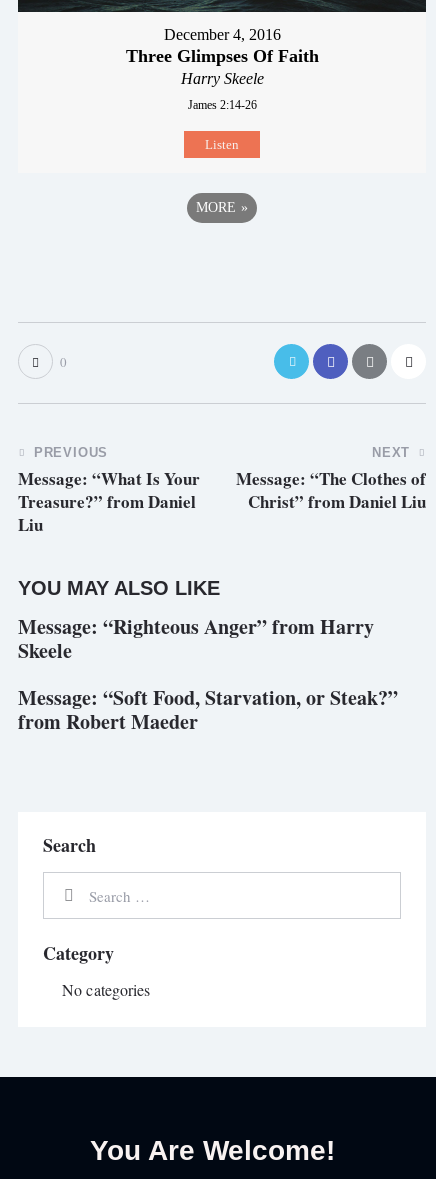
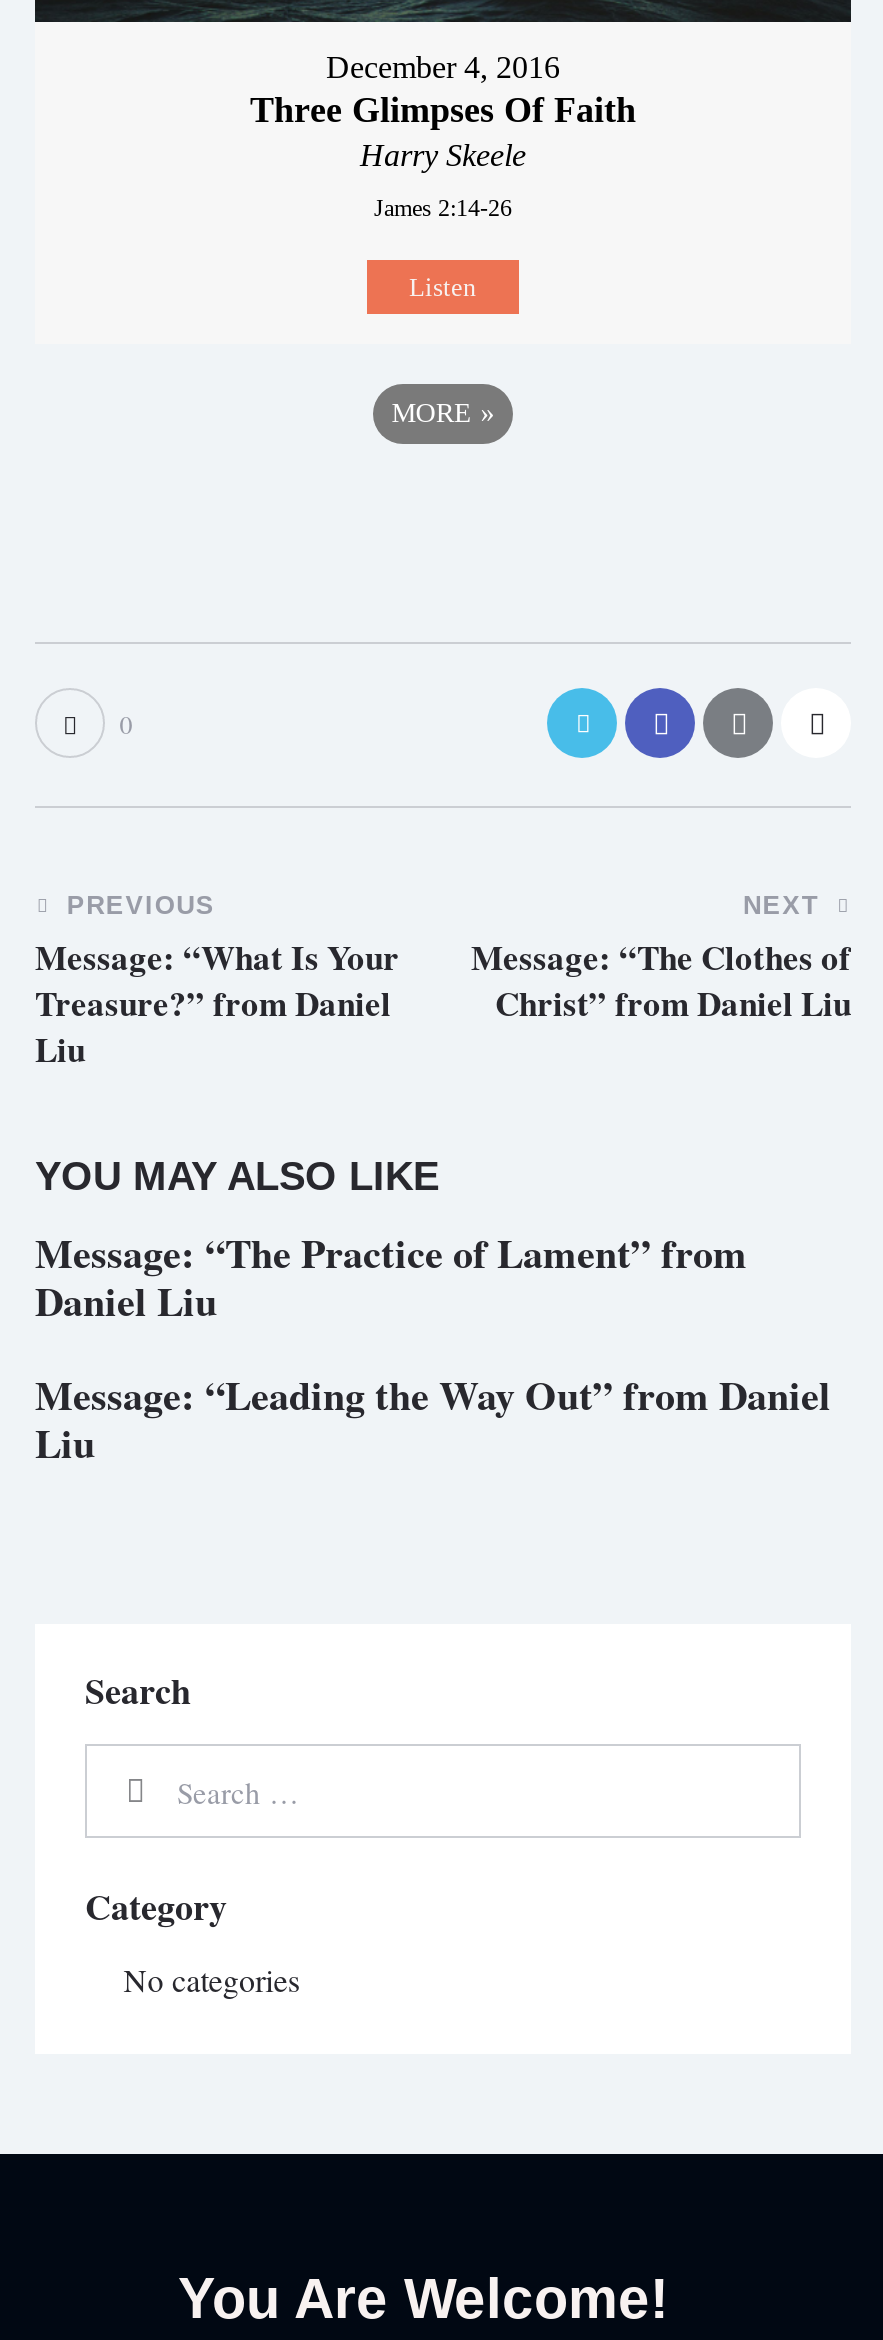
[18,612,374,665] Message: “Righteous Anger” from Harry | Skeele -> [35,1225,747,1331] Message: “The Practice of Lament” from | Daniel Liu
[18,683,398,736] Message: “Soft Food, Starvation, or Steak?” | from Robert Maeder -> [35,1367,831,1473] Message: “Leading the Way Out” from Daniel | Liu

